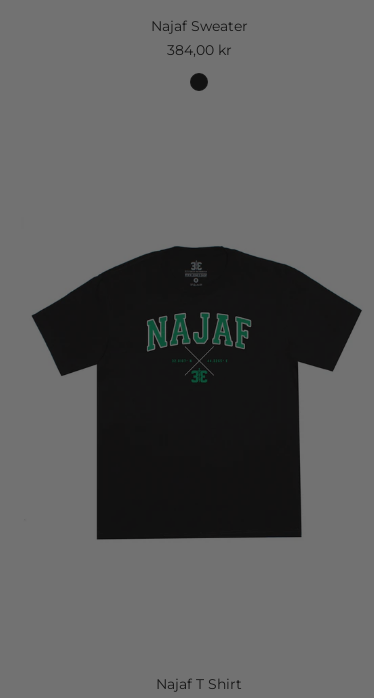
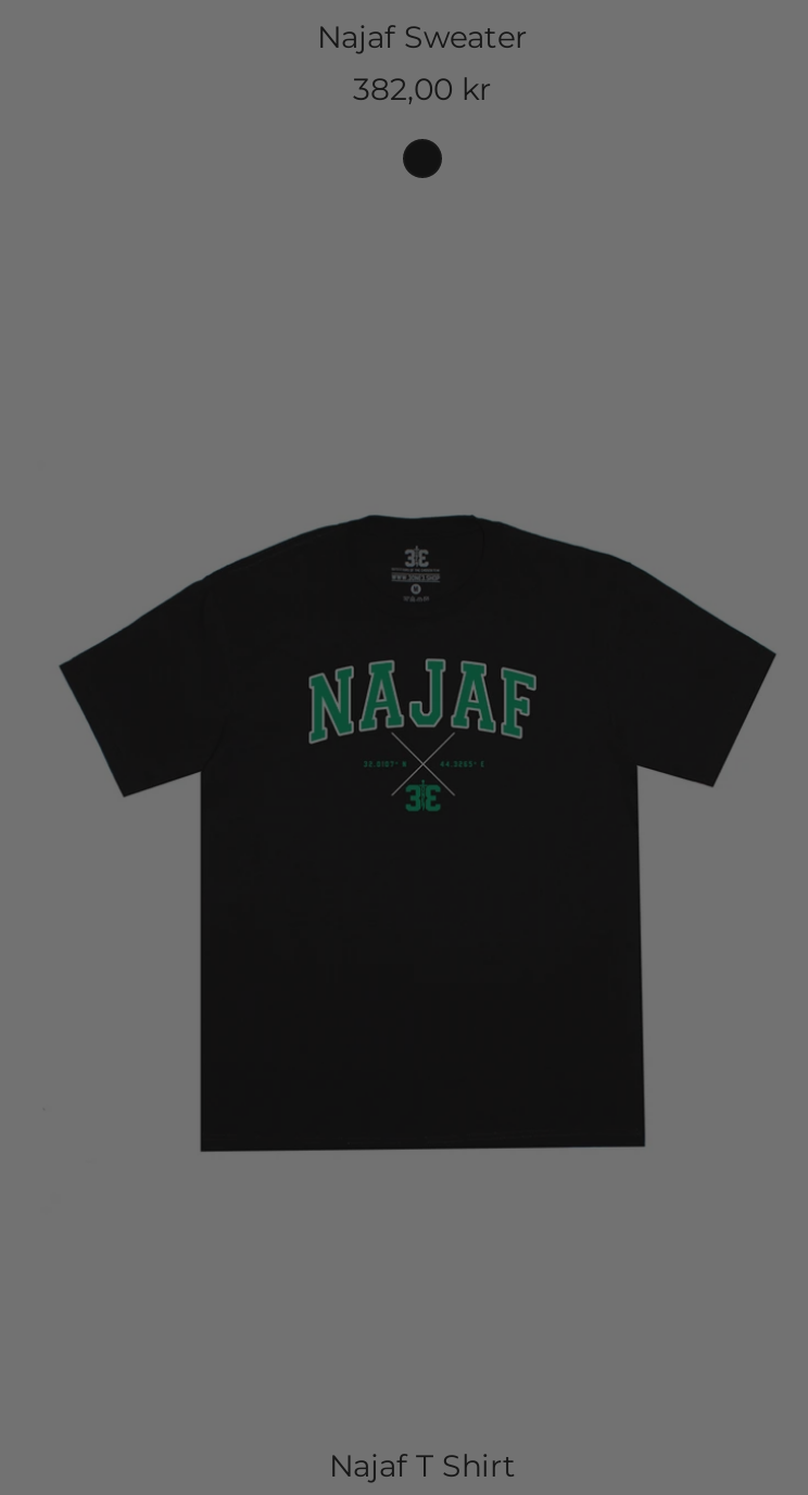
[166,41,231,59] 384,00 kr -> [353,69,492,108] 382,00 kr

